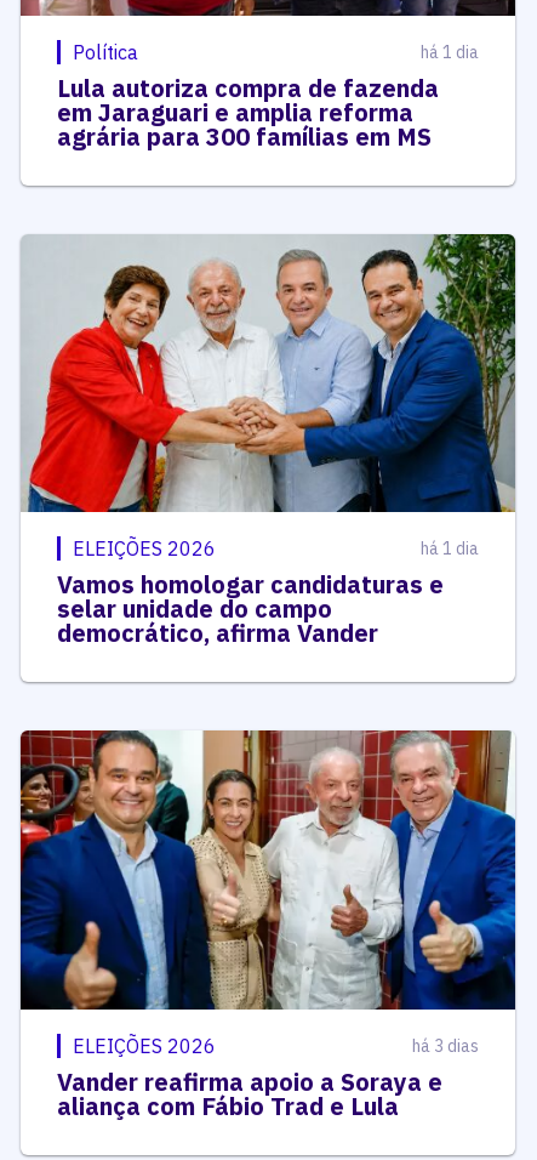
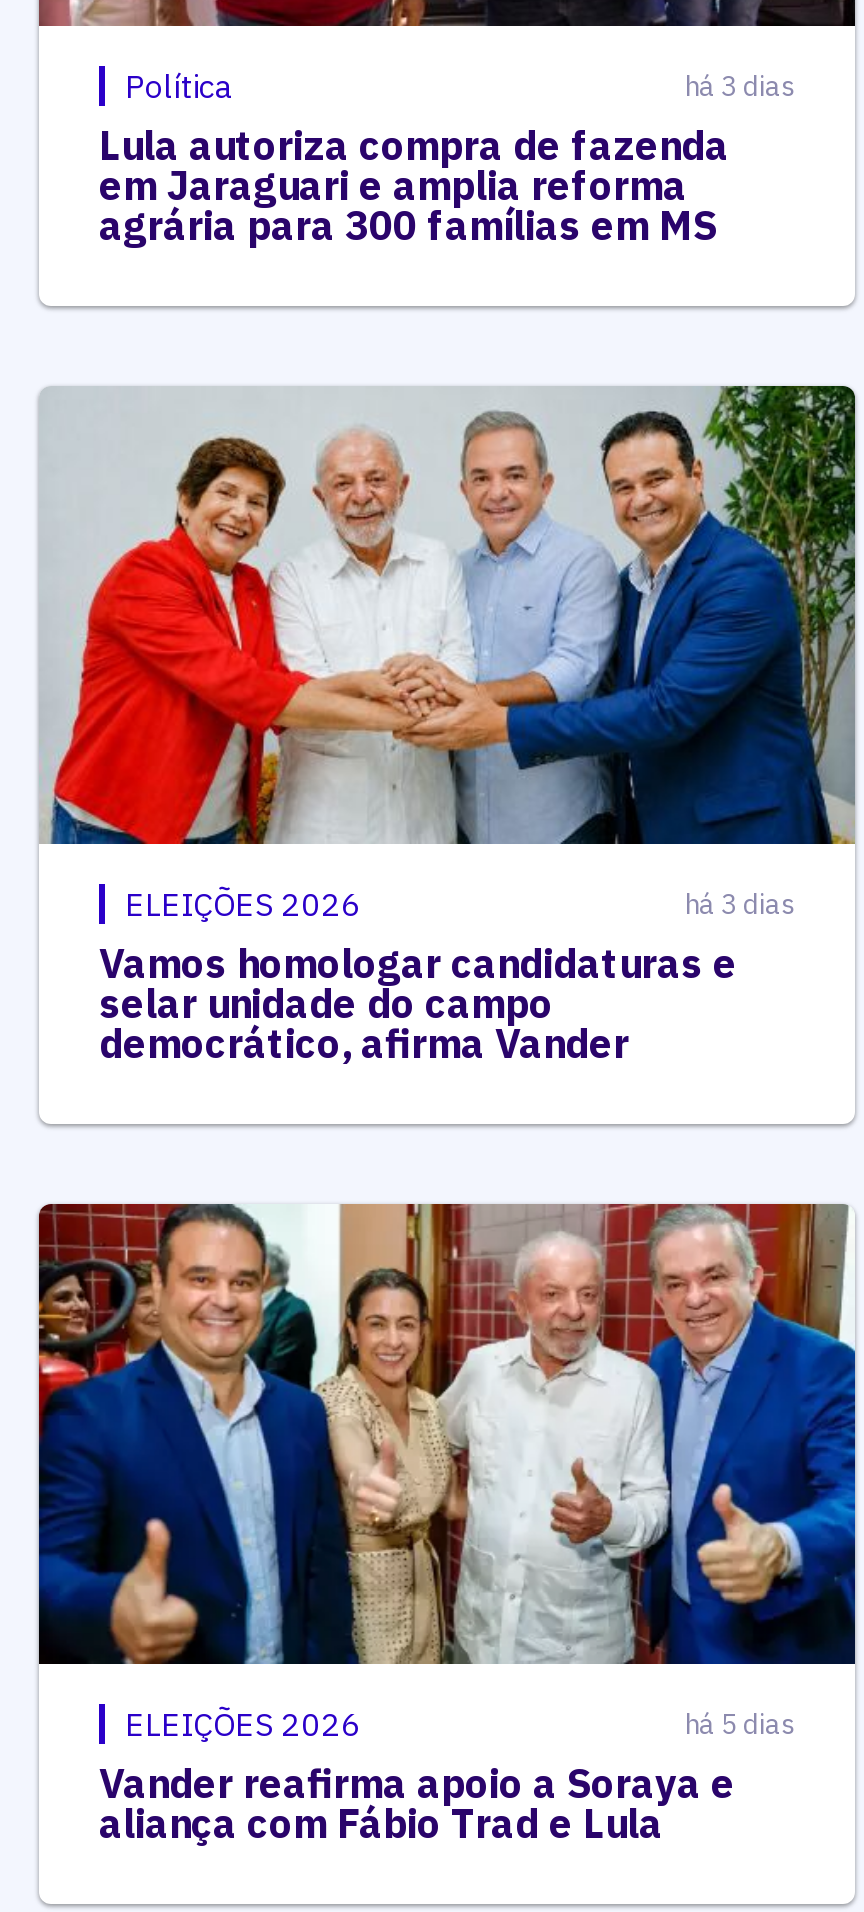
[421,41,479,62] há 1 dia -> [685,67,795,103] há 3 dias
[421,538,479,559] há 1 dia -> [685,886,795,922] há 3 dias
[412,1034,479,1056] há 3 dias -> [685,1705,795,1741] há 5 dias

